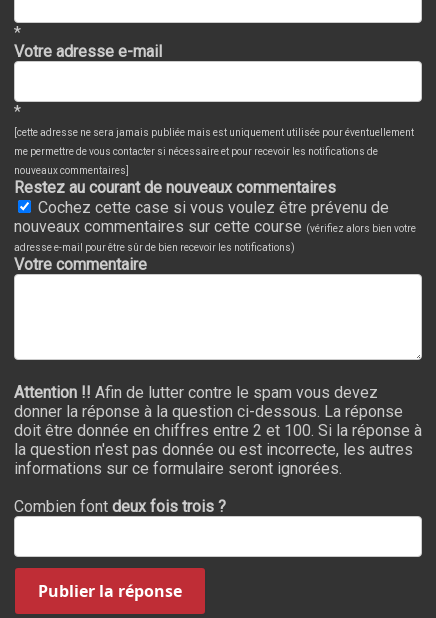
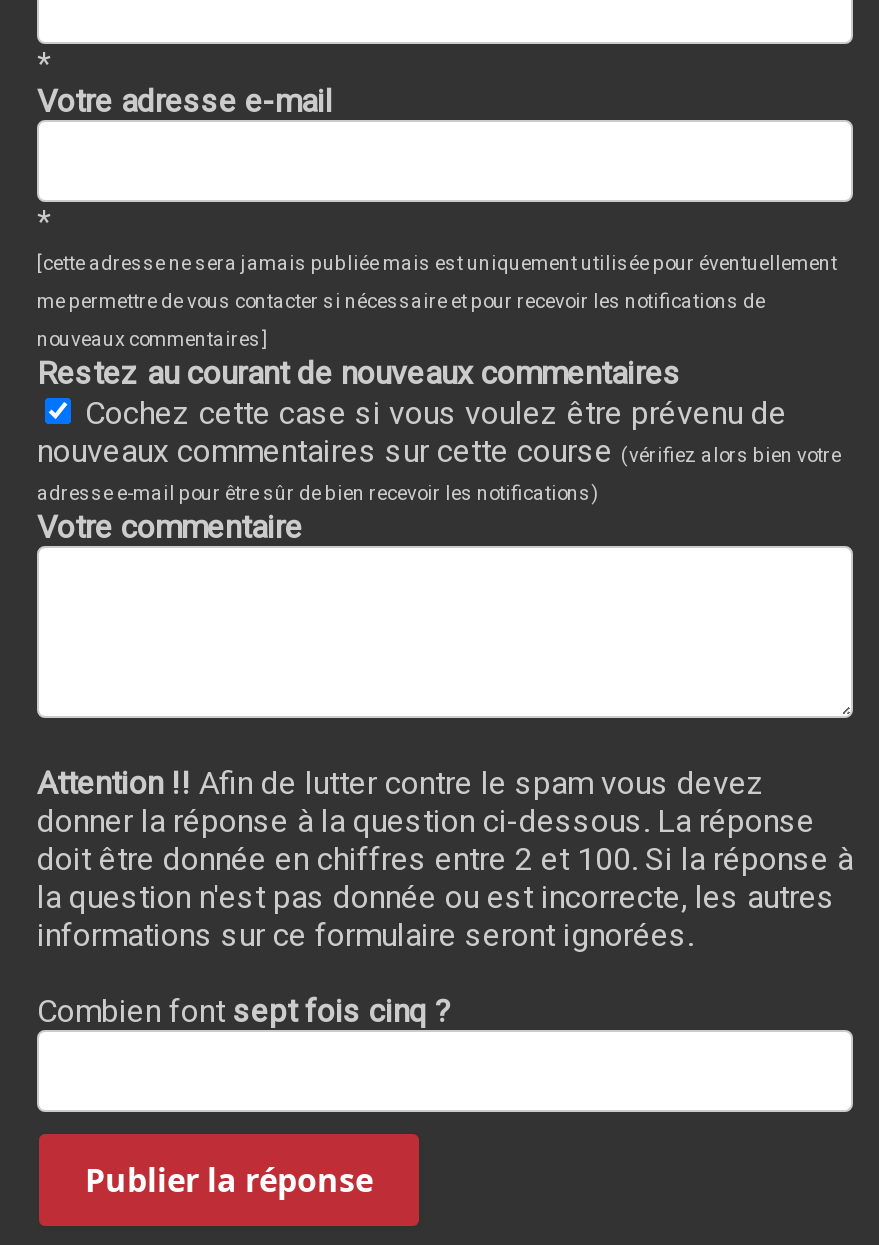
[14,497,226,516] Combien font deux fois trois ? -> [37,991,451,1029] Combien font sept fois cinq ?

